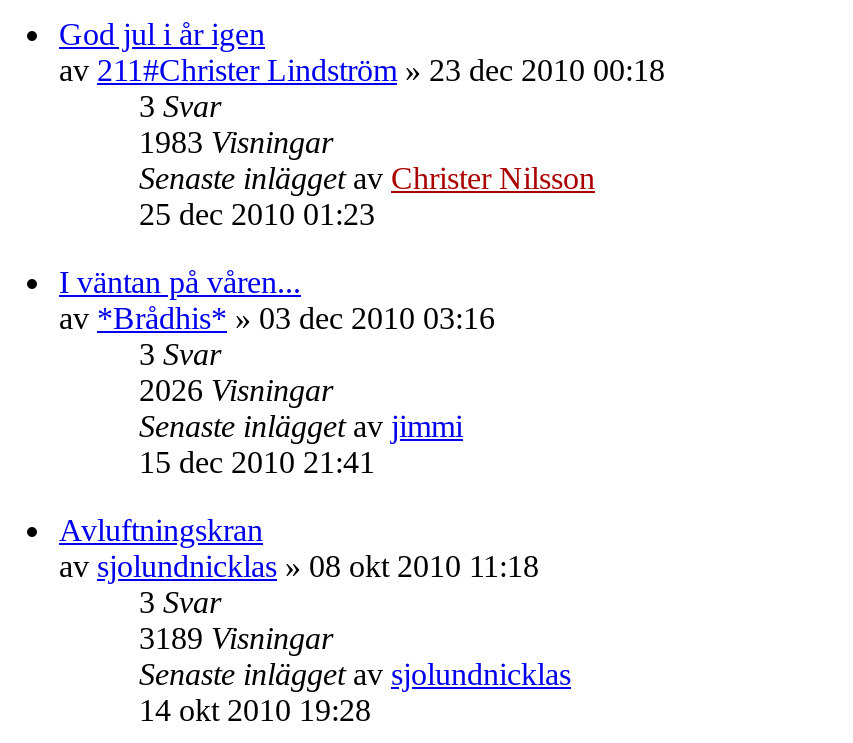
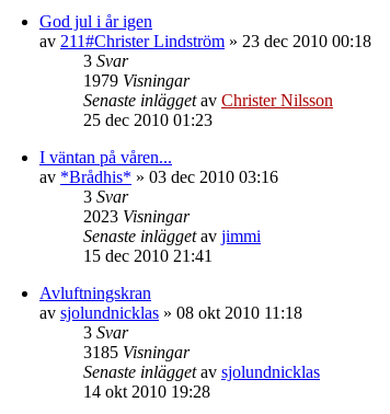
[139,124,333,158] 1983 Visningar -> [83,71,190,89] 1979 Visningar
[139,372,333,406] 2026 Visningar -> [83,207,190,225] 2023 Visningar
[139,620,333,654] 3189 Visningar -> [83,342,190,361] 3185 Visningar

